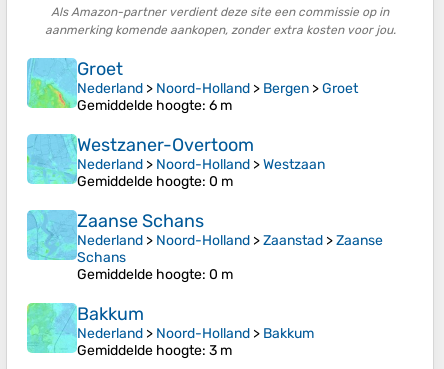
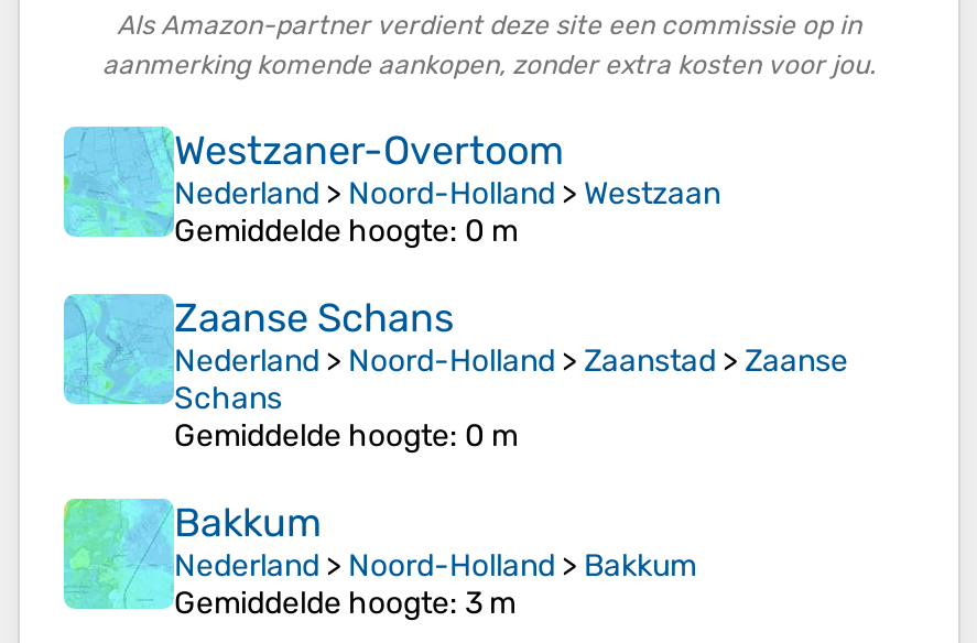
[26,58,358,114] [image] | Groet | Nederland > Noord-Holland > Bergen > Groet | Gemiddelde hoogte: 6 m -> none

